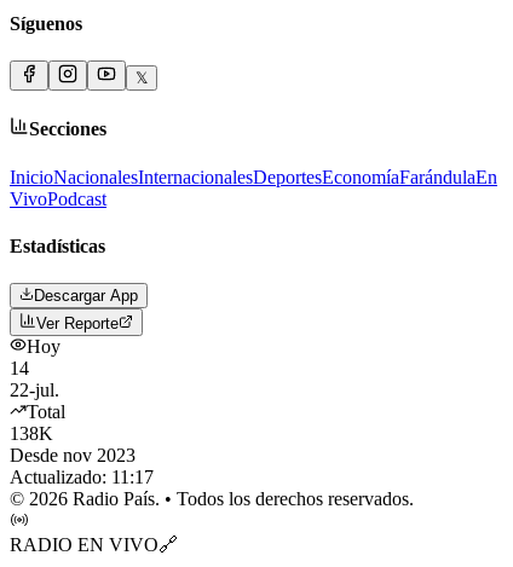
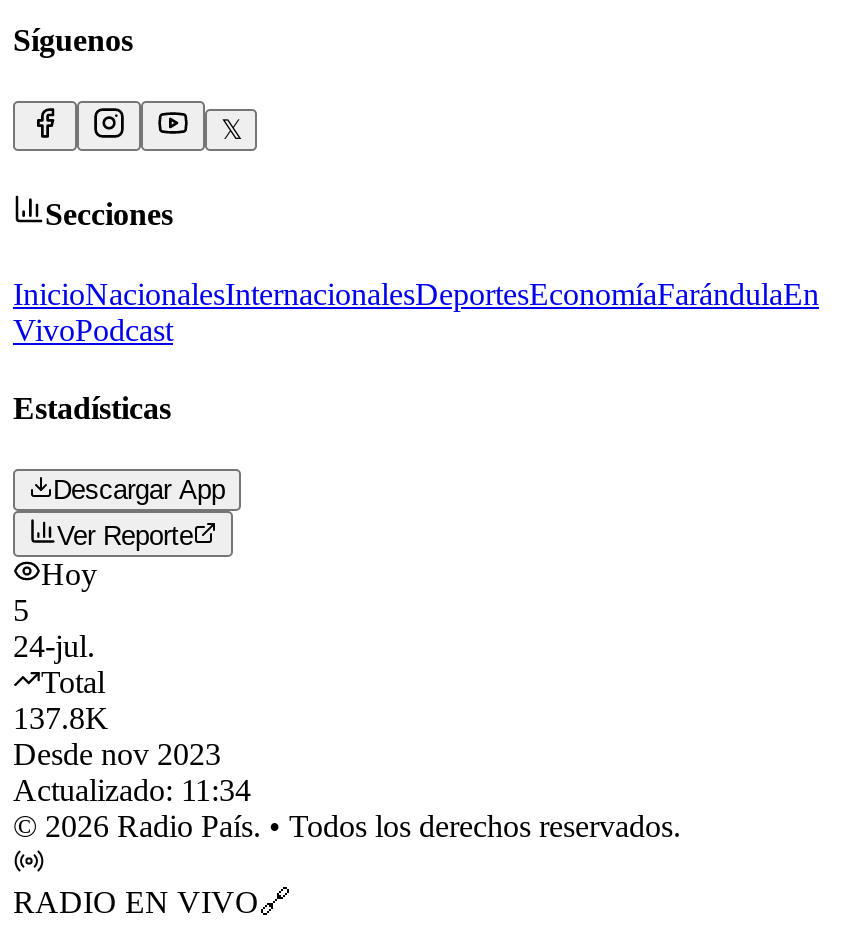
[10,358,59,400] 14 | 22-jul. -> [13,593,95,663] 5 | 24-jul.
[10,423,53,444] 138K -> [13,701,109,735] 137.8K
[10,467,154,487] Actualizado: 11:17 -> [13,773,251,807] Actualizado: 11:34

